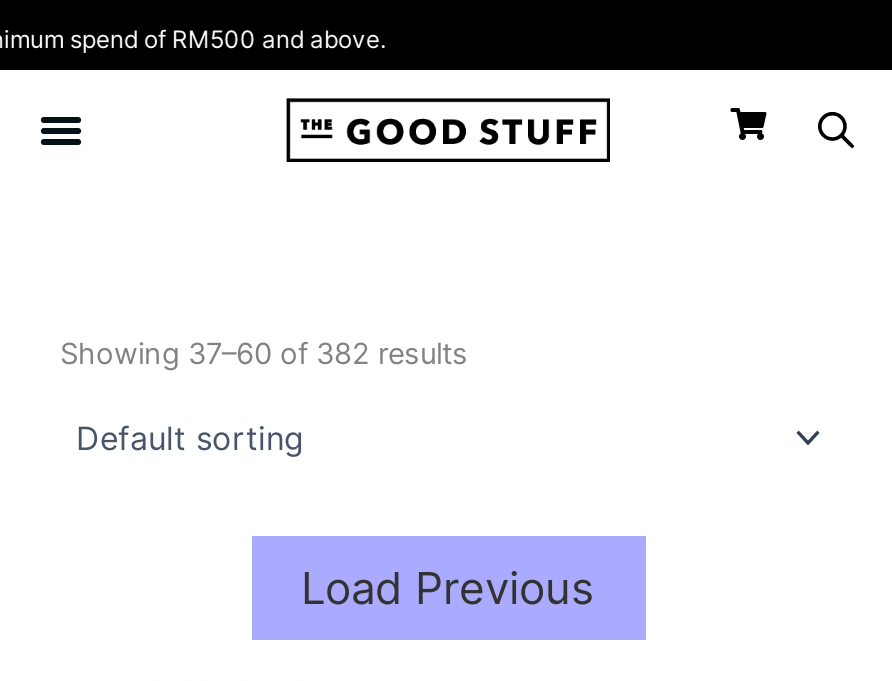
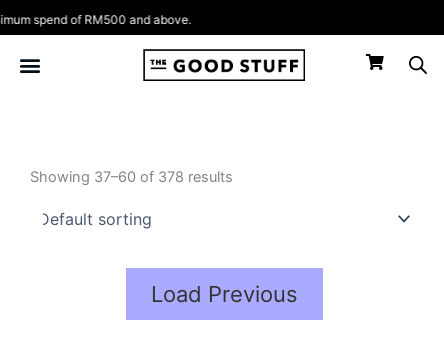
[60,337,468,373] Showing 37–60 of 382 results -> [30,168,233,186] Showing 37–60 of 378 results

